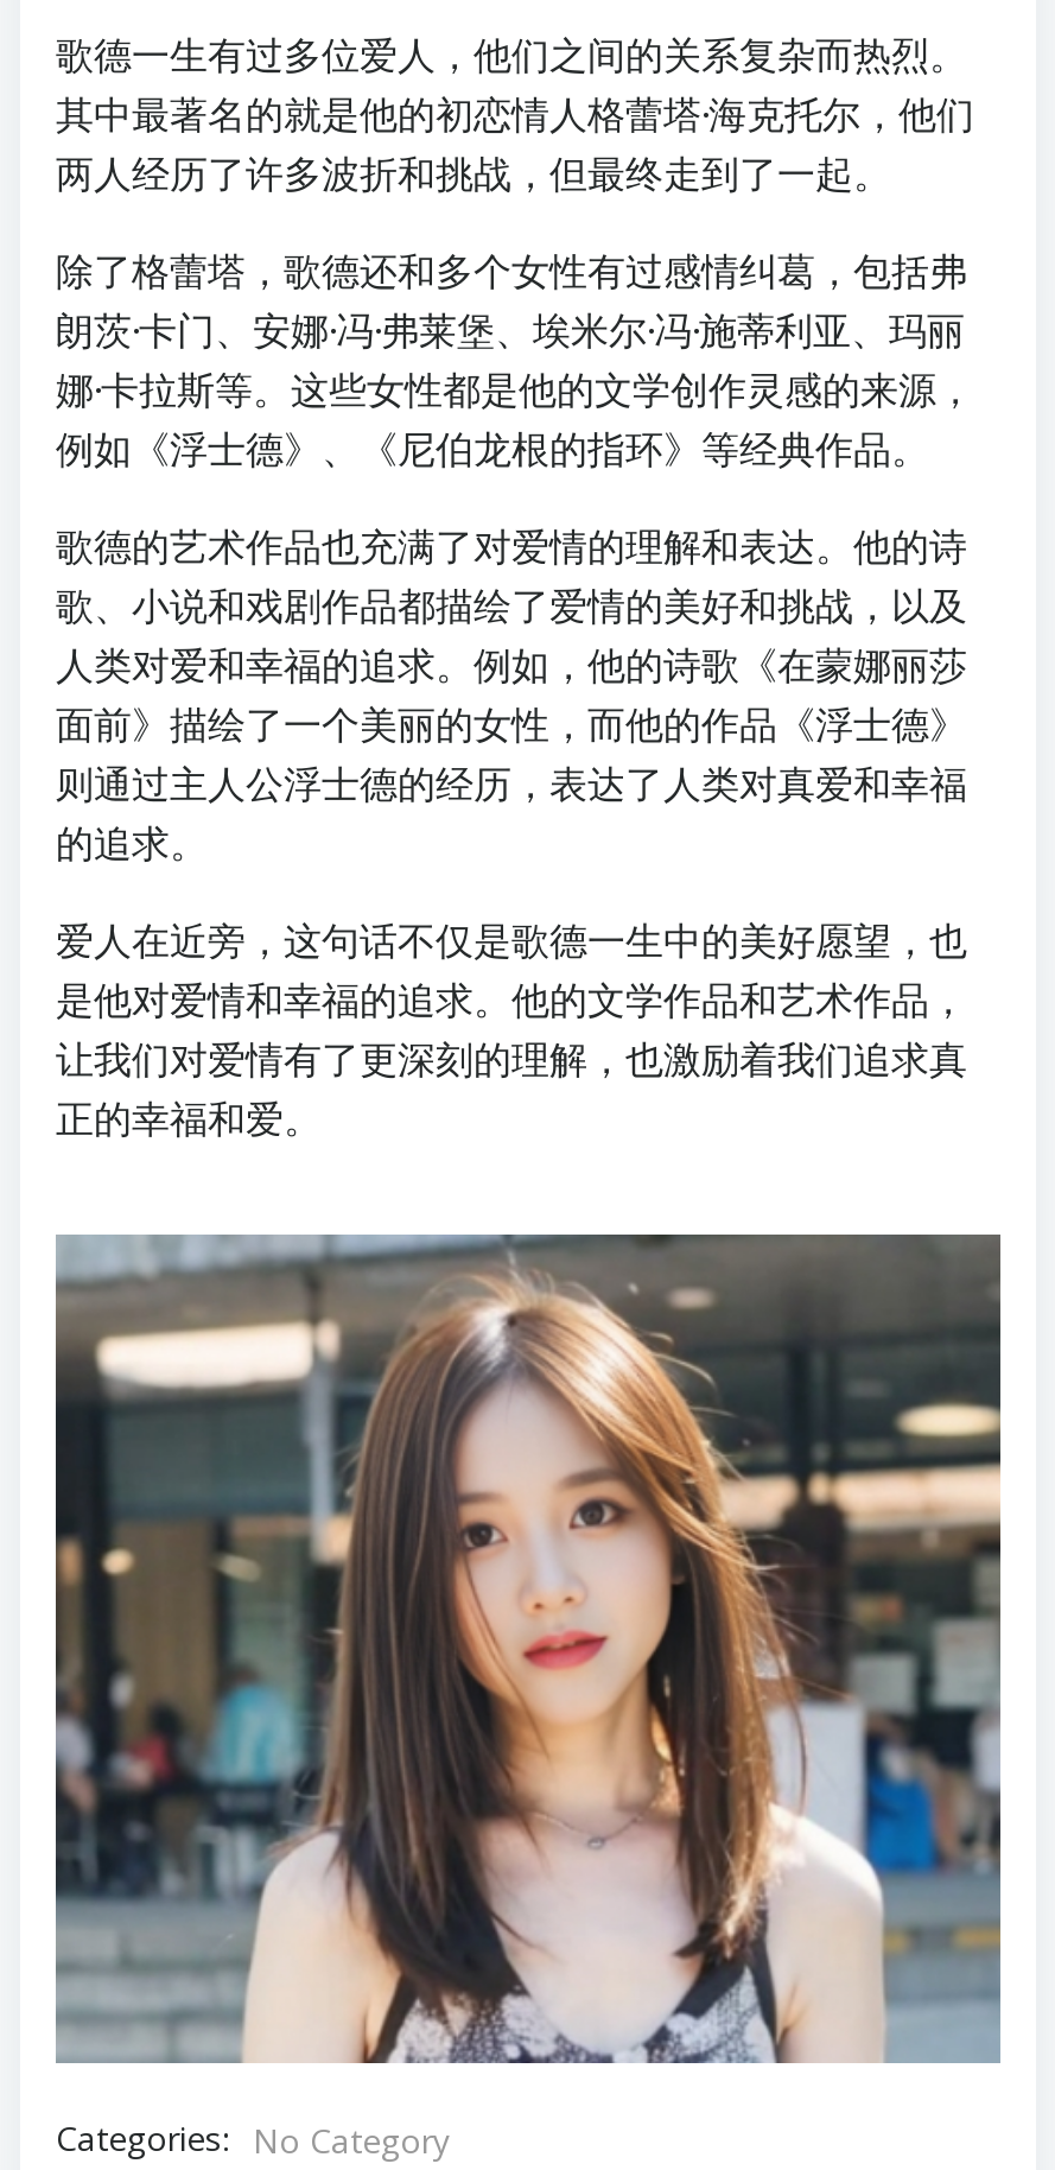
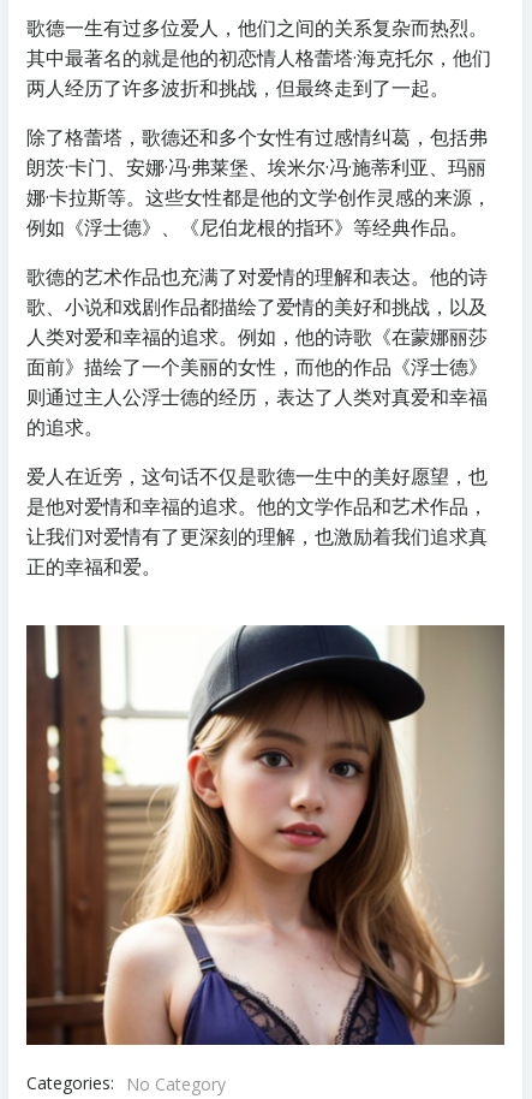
[53,1232,1003,2066] [image] -> [25,625,504,1046] [image]

